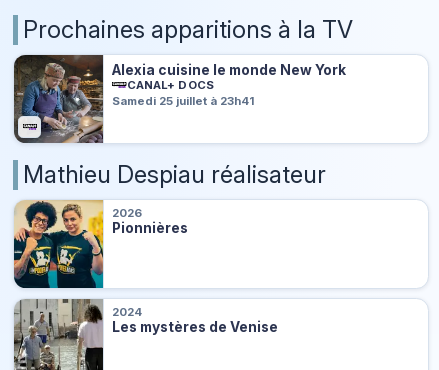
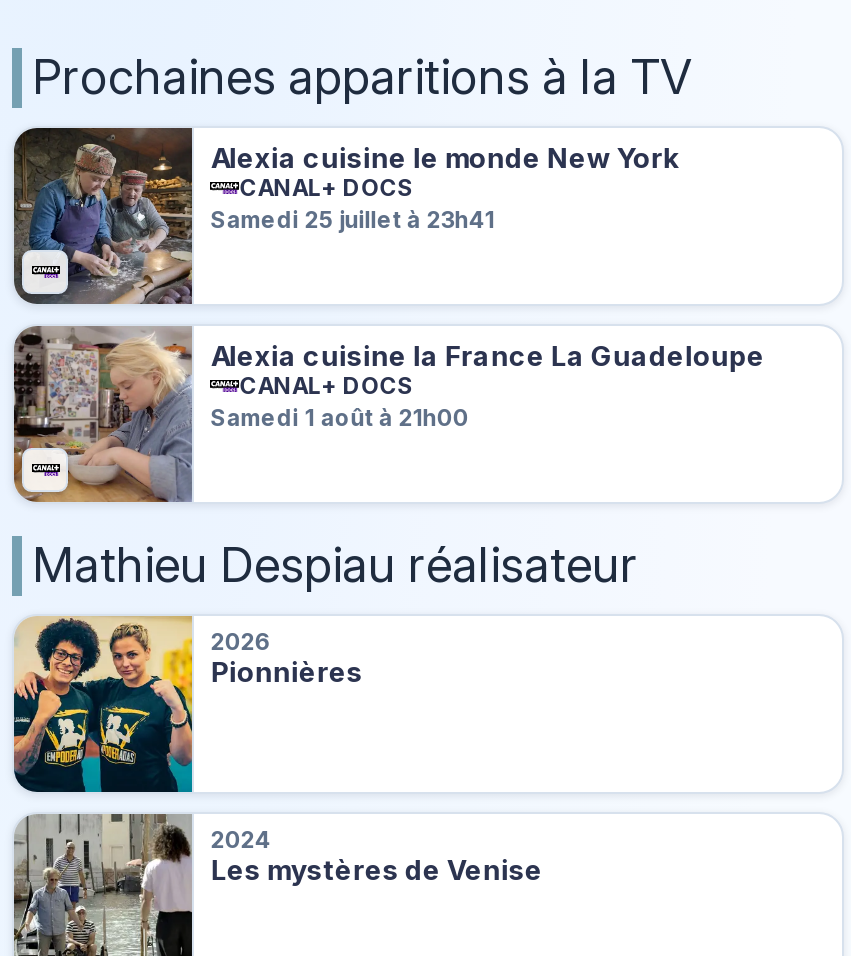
none -> [14,326,765,504] [image] | Alexia cuisine la France La Guadeloupe | CANAL+ DOCS | Samedi 1 août à 21h00

